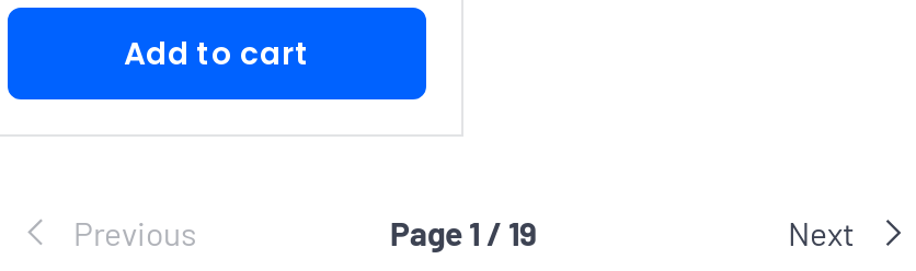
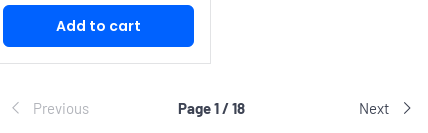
[390,214,537,253] Page 1 / 19 -> [177,99,244,117] Page 1 / 18

